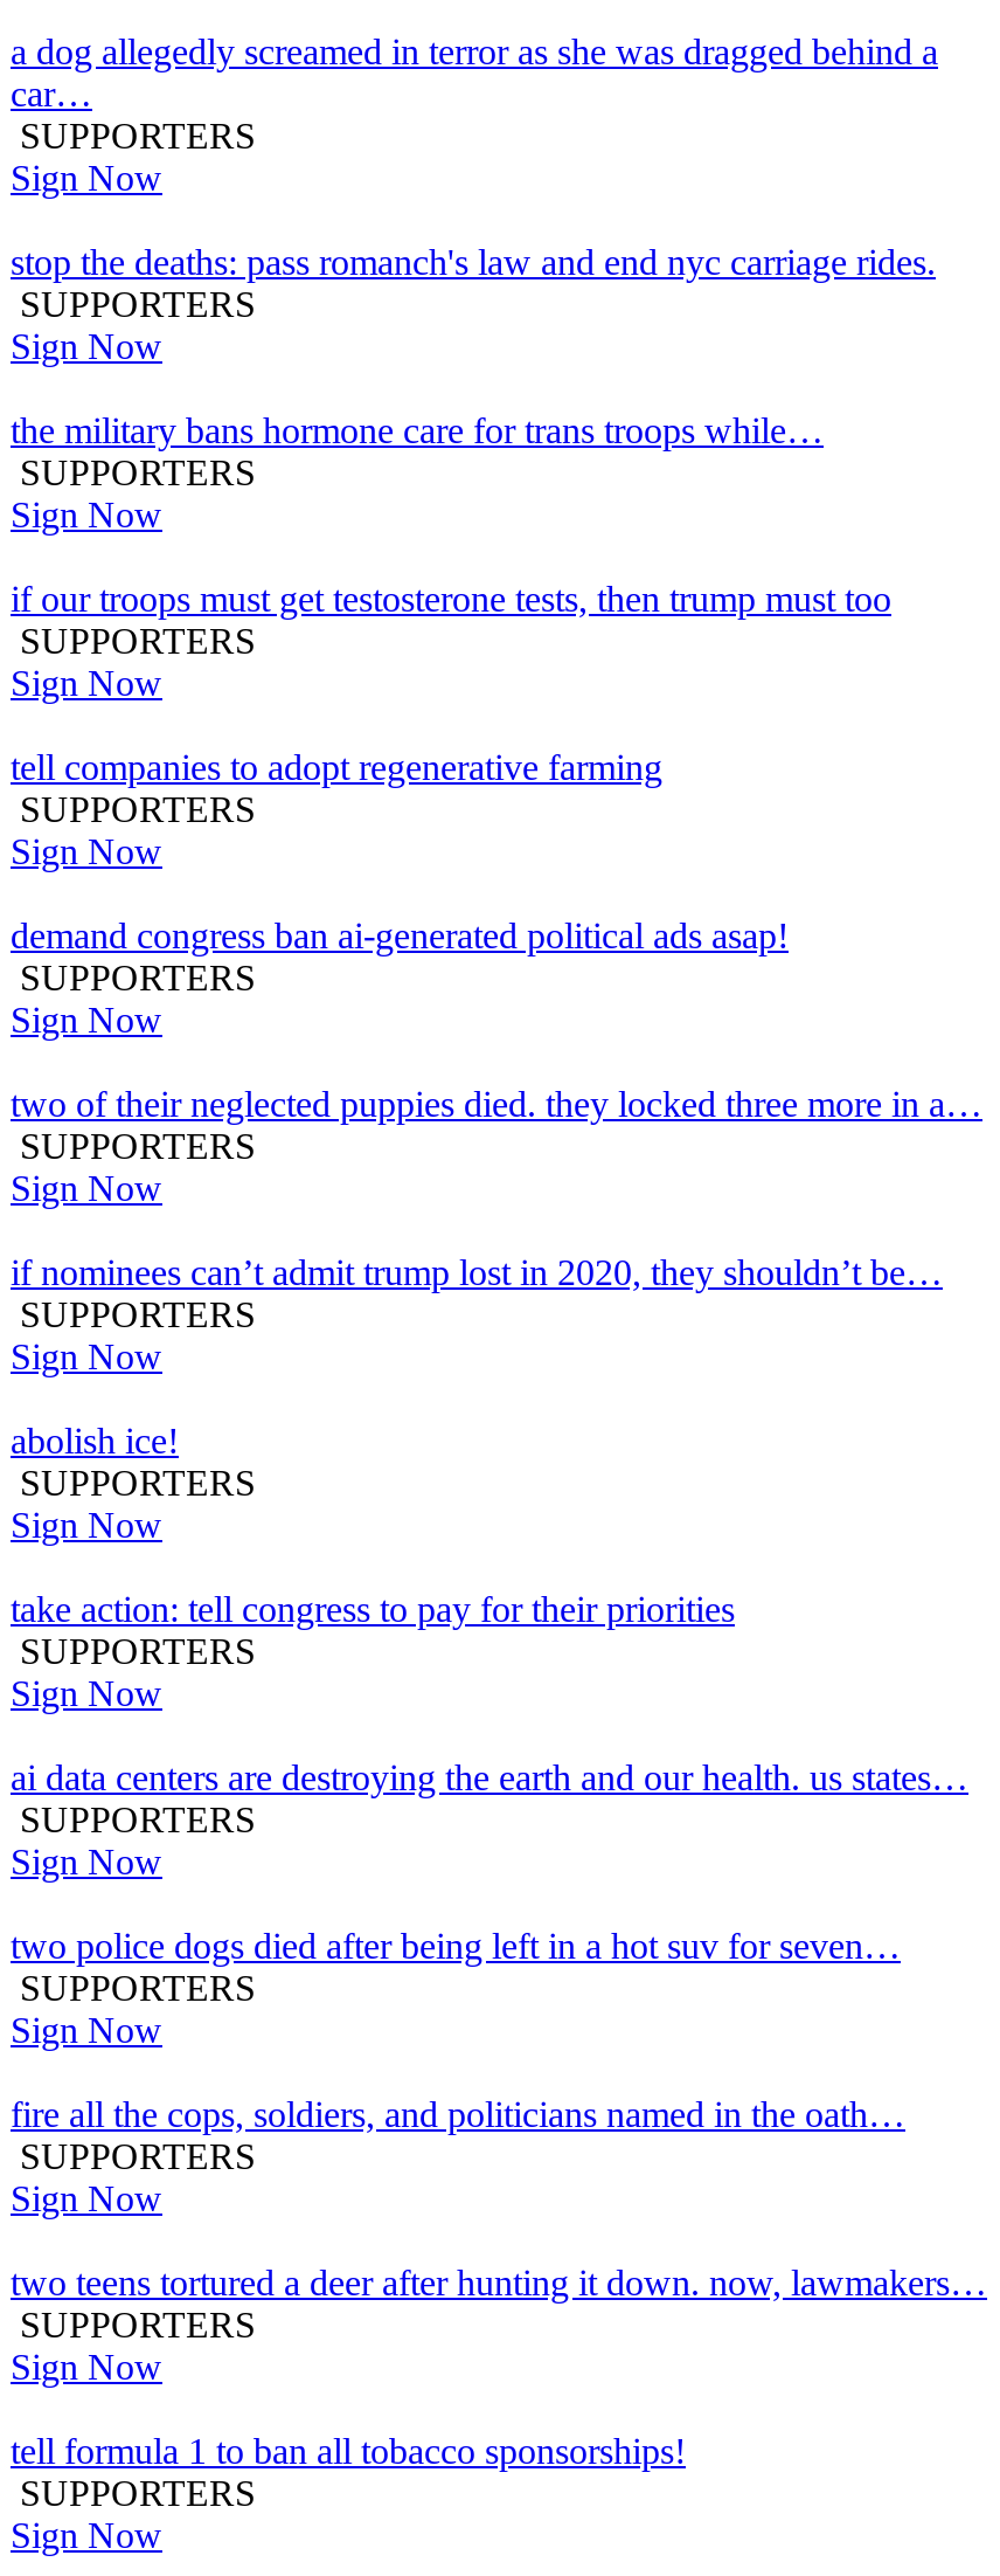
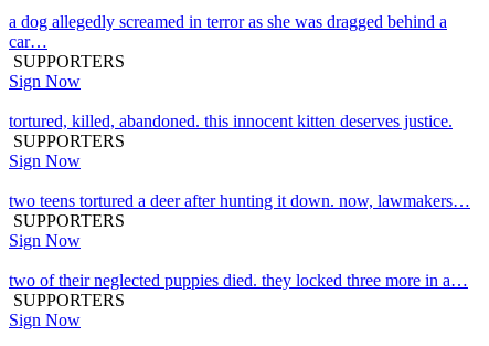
[11,242,968,2134] stop the deaths: pass romanch's law and end nyc carriage rides. | SUPPORTERS | Sign Now | the military bans hormone care for trans troops while… | SUPPORTERS | Sign Now | if our troops must get testosterone tests, then trump must too | SUPPORTERS | Sign Now | tell companies to adopt regenerative farming | SUPPORTERS | Sign Now | demand congress ban ai-generated political ads asap! | SUPPORTERS | Sign Now | SUPPORTERS | Sign Now | if nominees can’t admit trump lost in 2020, they shouldn’t be… | SUPPORTERS | Sign Now | abolish ice! | SUPPORTERS | Sign Now | take action: tell congress to pay for their priorities | SUPPORTERS | Sign Now | ai data centers are destroying the earth and our health. us states… | SUPPORTERS | Sign Now | two police dogs died after being left in a hot suv for seven… | SUPPORTERS | Sign Now | fire all the cops, soldiers, and politicians named in the oath… -> [9,112,453,130] tortured, killed, abandoned. this innocent kitten deserves justice.
moved [11,1084,982,1124] -> [9,271,468,290]: two of their neglected puppies died. they locked three more in a…
[11,2431,686,2471] tell formula 1 to ban all tobacco sponsorships! -> none

